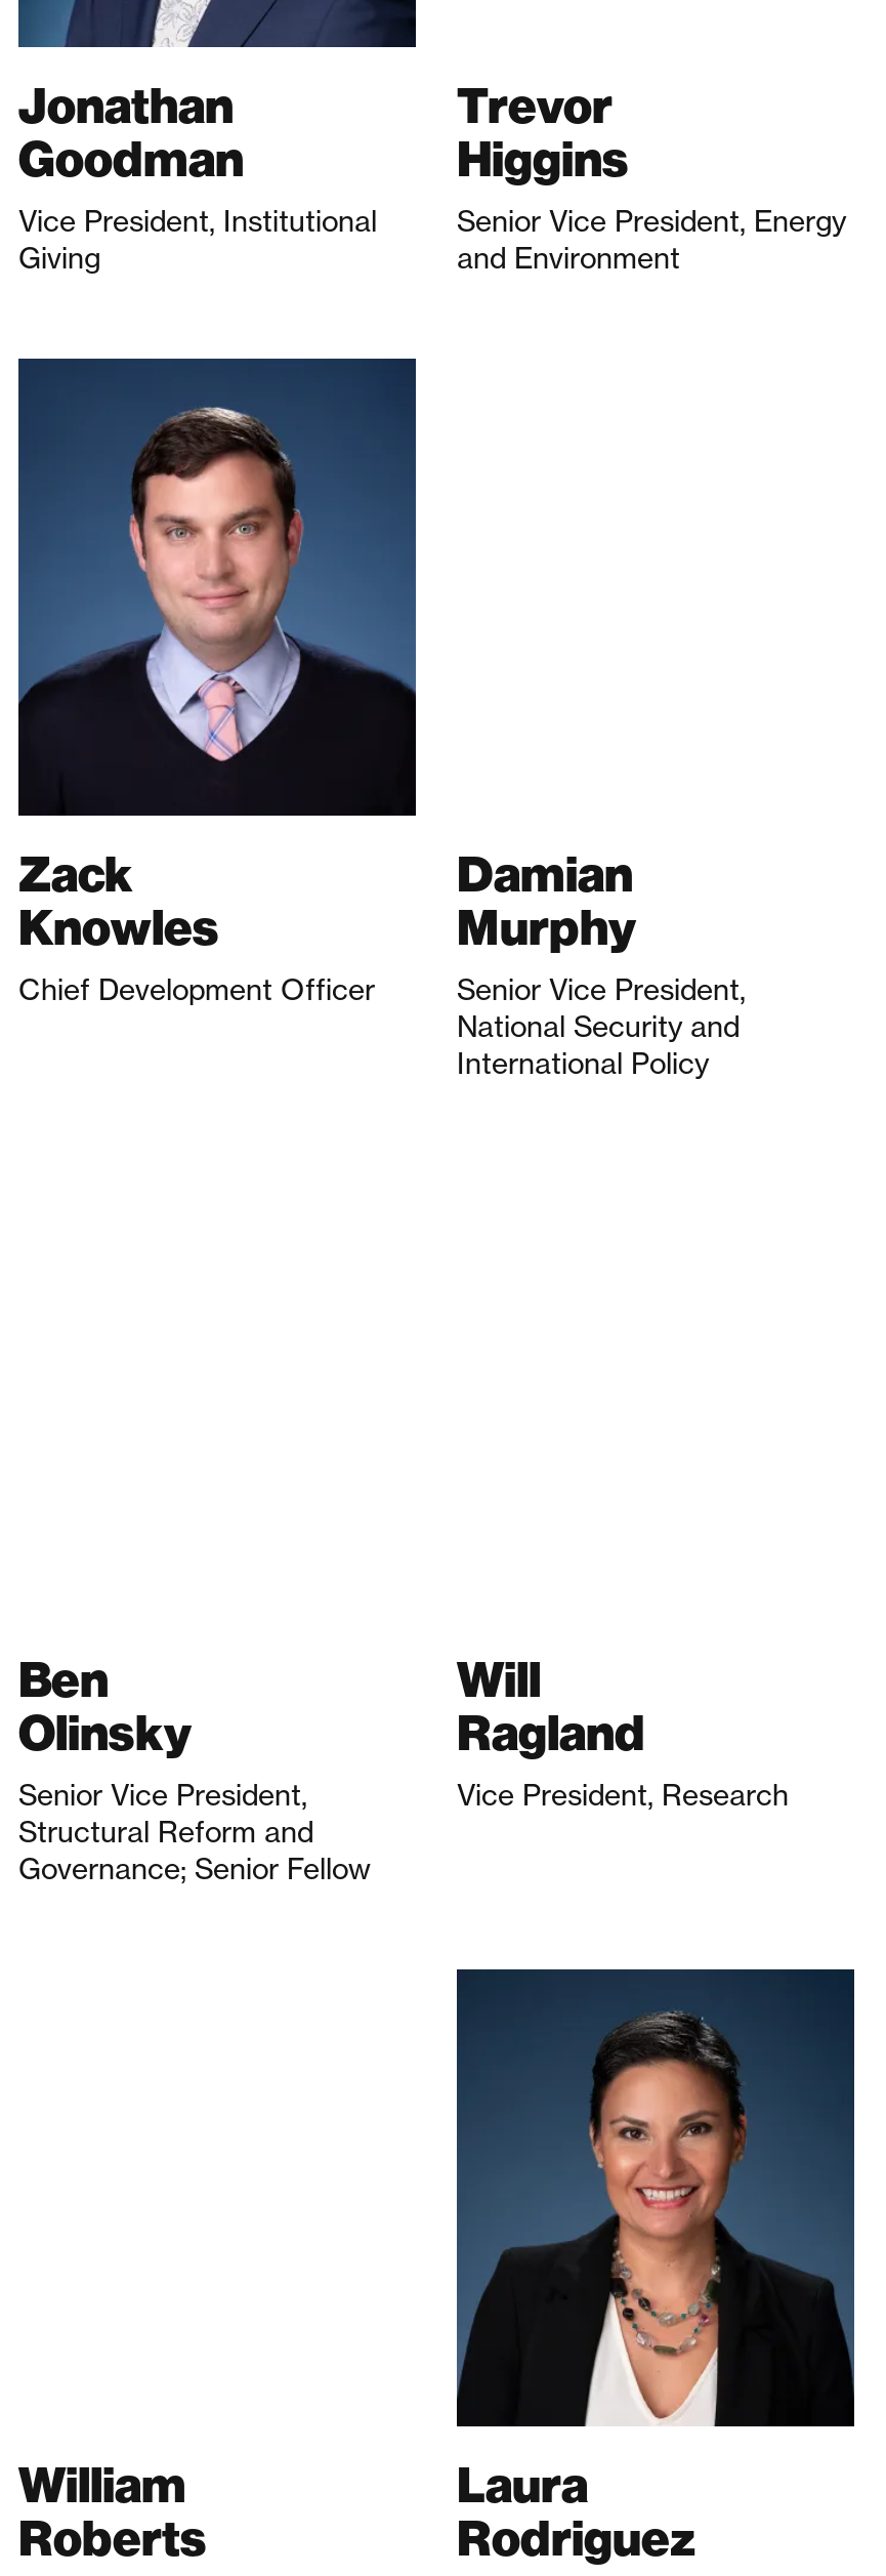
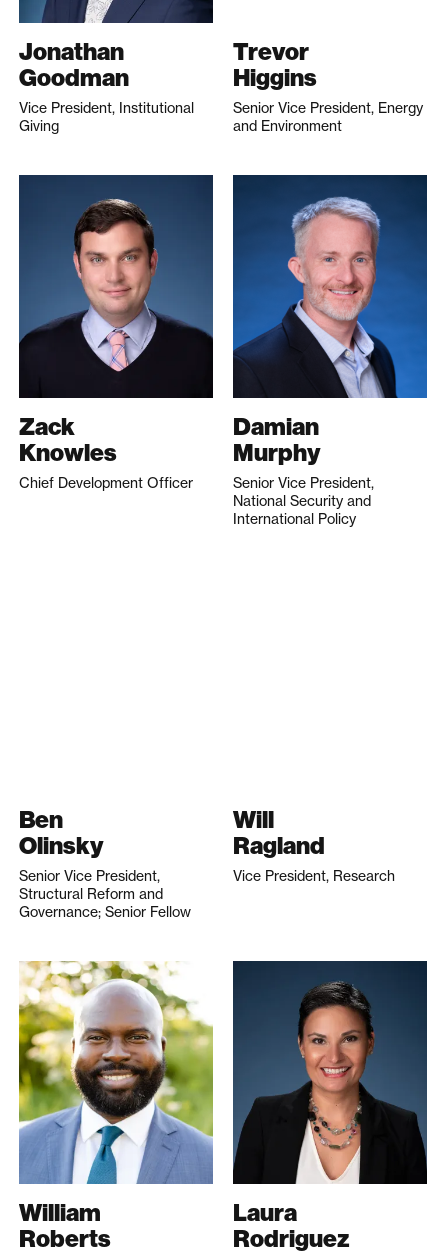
none -> [232,174,428,399] [image]
none -> [18,960,214,1185] [image]

